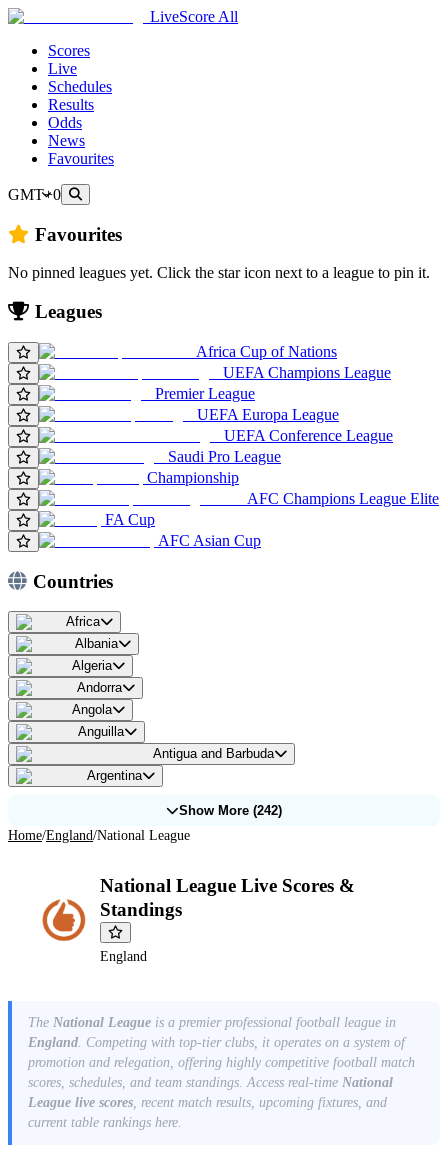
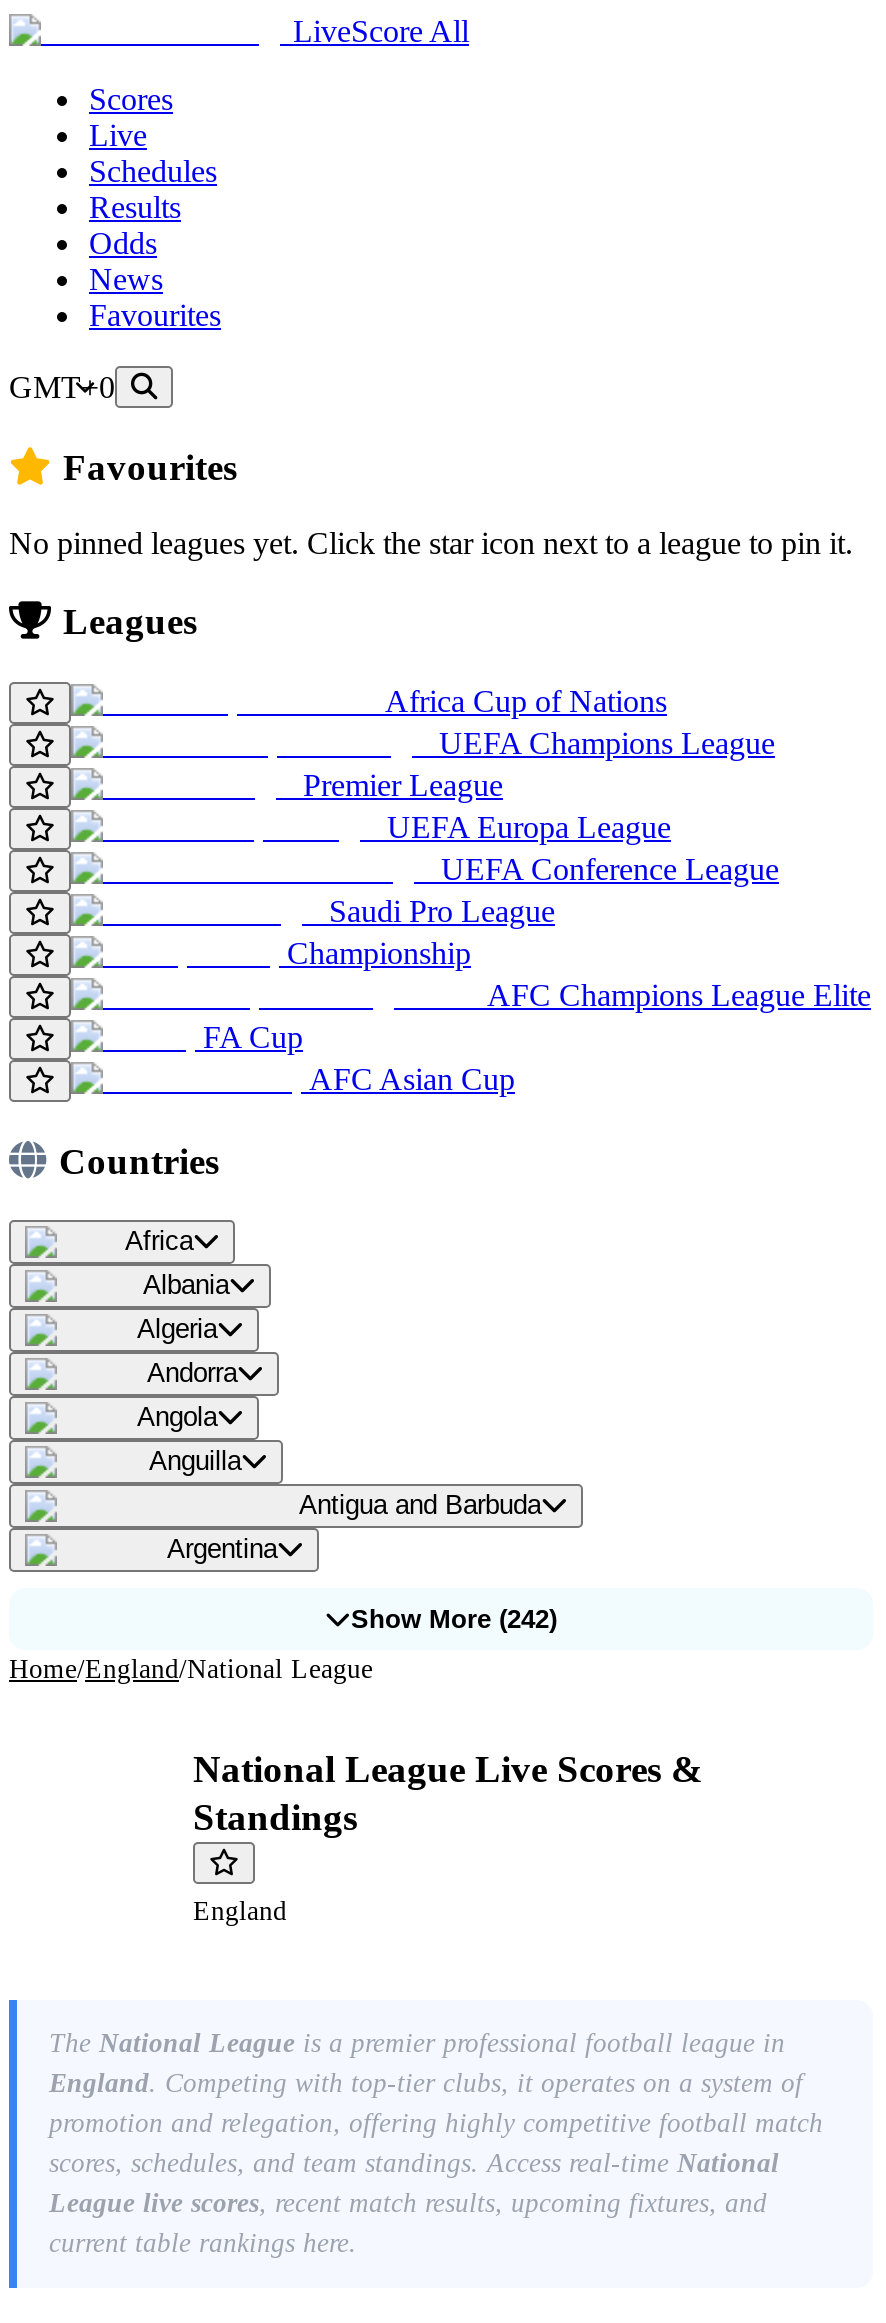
[41,898,87,942] [image] -> none

